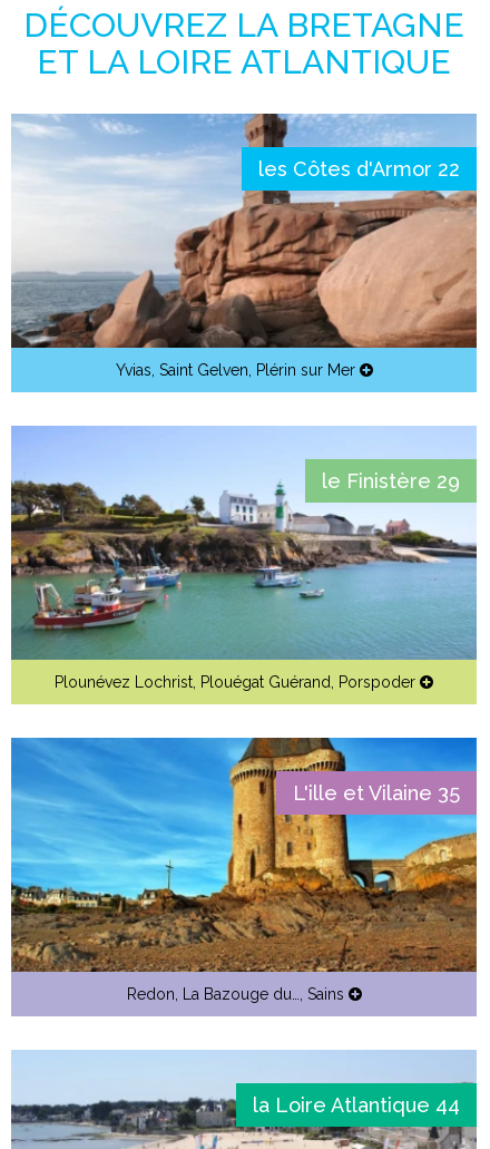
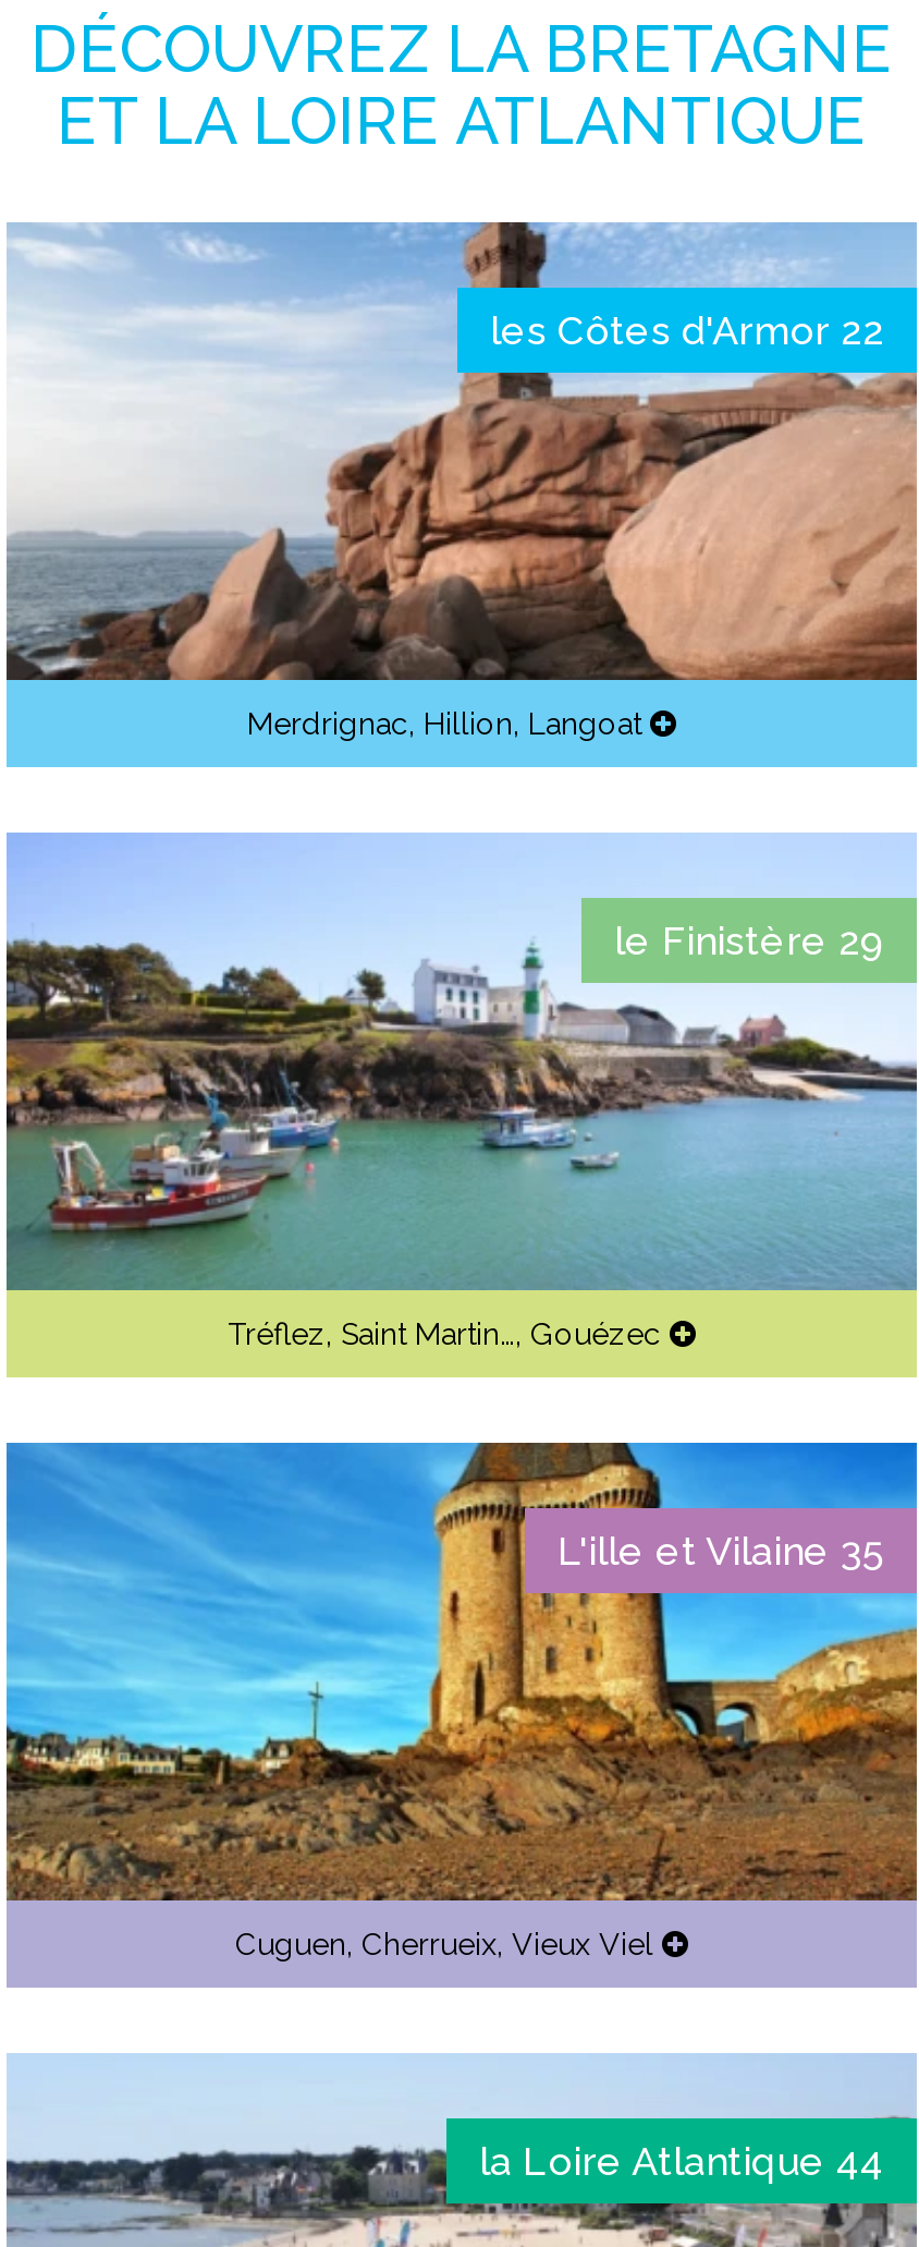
[115,361,355,379] Yvias, Saint Gelven, Plérin sur Mer -> [247,707,641,742] Merdrignac, Hillion, Langoat
[55,673,415,691] Plounévez Lochrist, Plouégat Guérand, Porspoder -> [228,1317,661,1352] Tréflez, Saint Martin…, Gouézec
[126,986,344,1003] Redon, La Bazouge du…, Sains -> [235,1927,653,1962] Cuguen, Cherrueix, Vieux Viel

